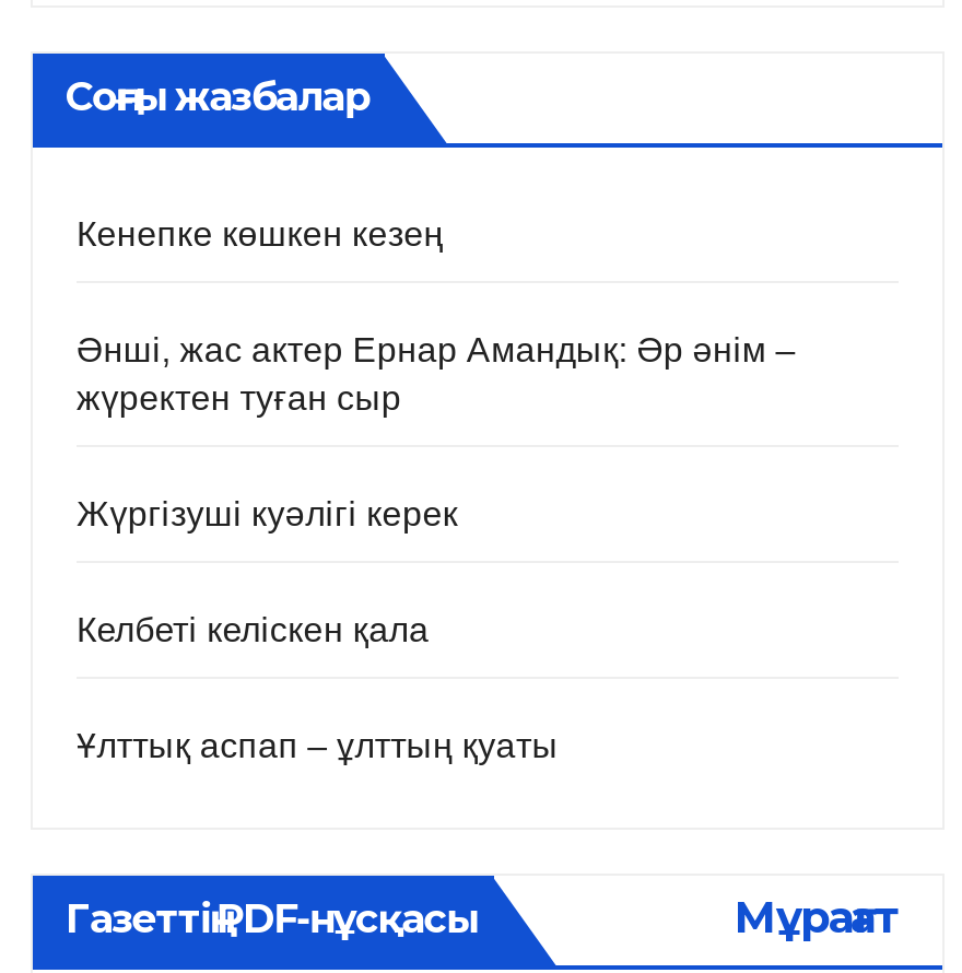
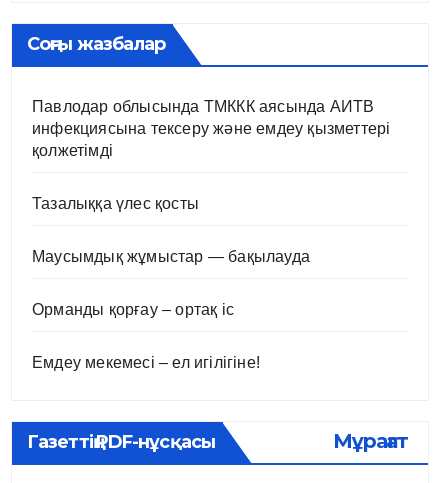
[77,214,444,252] Кенепке көшкен кезең -> [32,98,390,159] Павлодар облысында ТМККК аясында АИТВ | инфекциясына тексеру және емдеу қызметтері | қолжетімді
[77,330,796,416] Әнші, жас актер Ернар Амандық: Әр әнім – | жүректен туған сыр -> [32,195,199,212] Тазалыққа үлес қосты
[77,494,458,532] Жүргізуші куәлігі керек -> [32,248,310,265] Маусымдық жұмыстар — бақылауда
[77,610,429,647] Келбеті келіскен қала -> [32,301,234,318] Орманды қорғау – ортақ іс
[77,726,558,763] Ұлттық аспап – ұлттың қуаты -> [32,354,260,371] Емдеу мекемесі – ел игілігіне!

